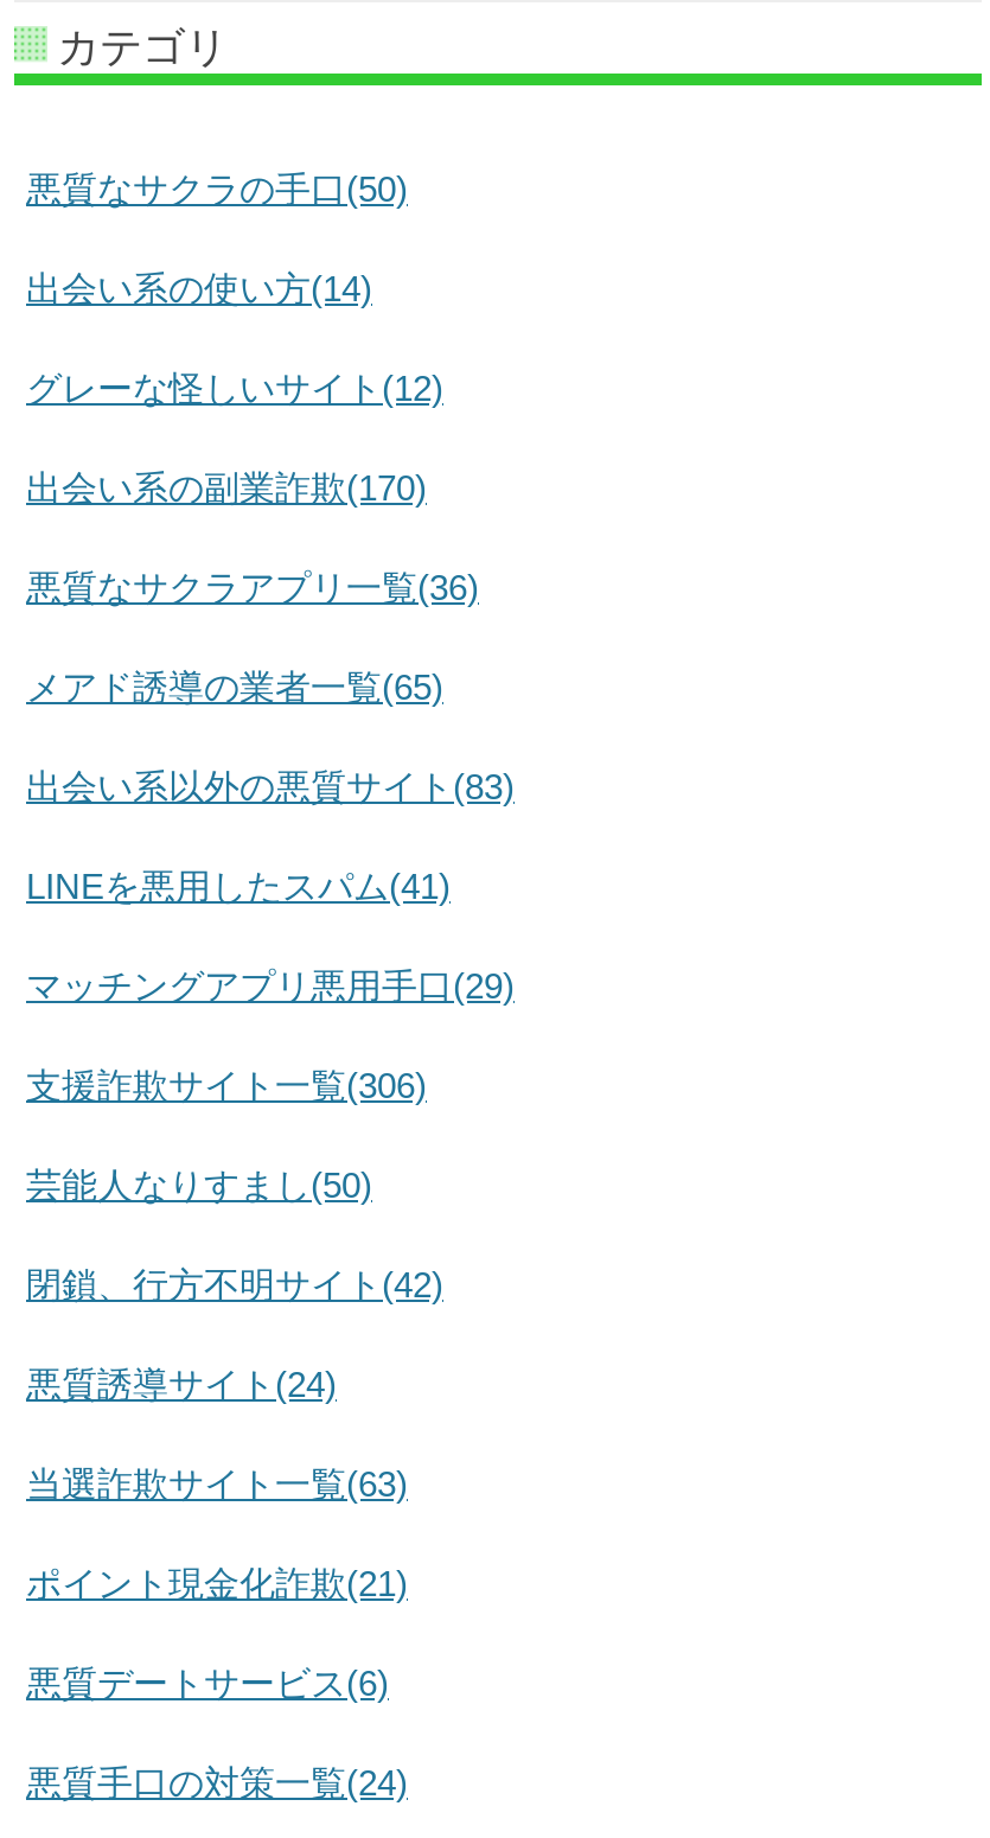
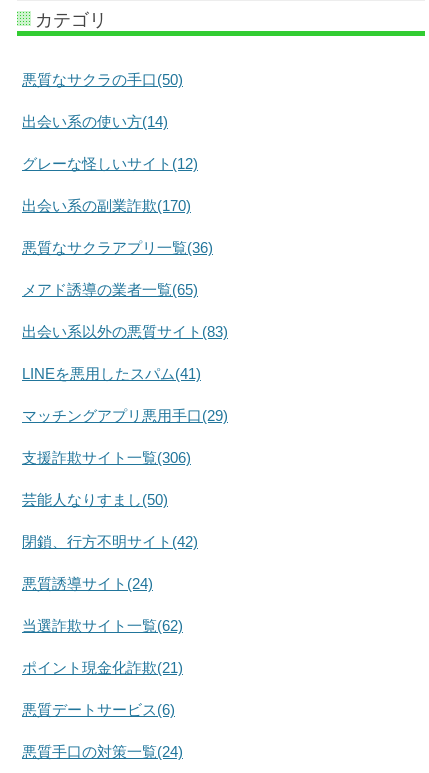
[26,1464,408,1504] 当選詐欺サイト一覧(63) -> [22,617,183,634] 当選詐欺サイト一覧(62)

